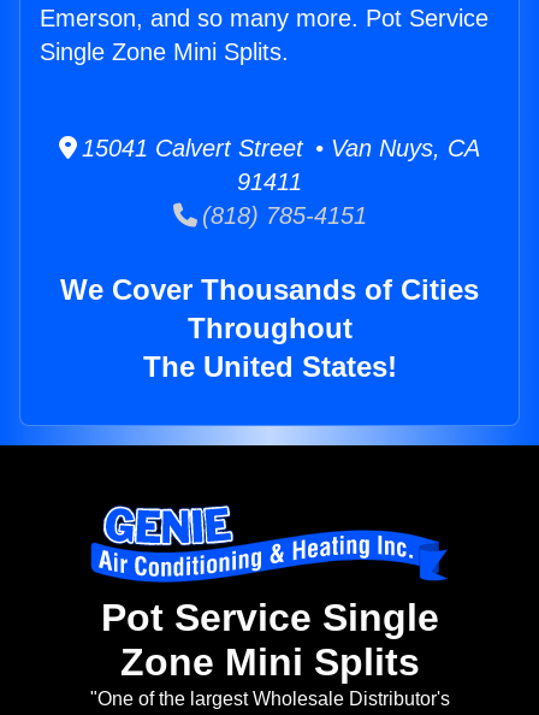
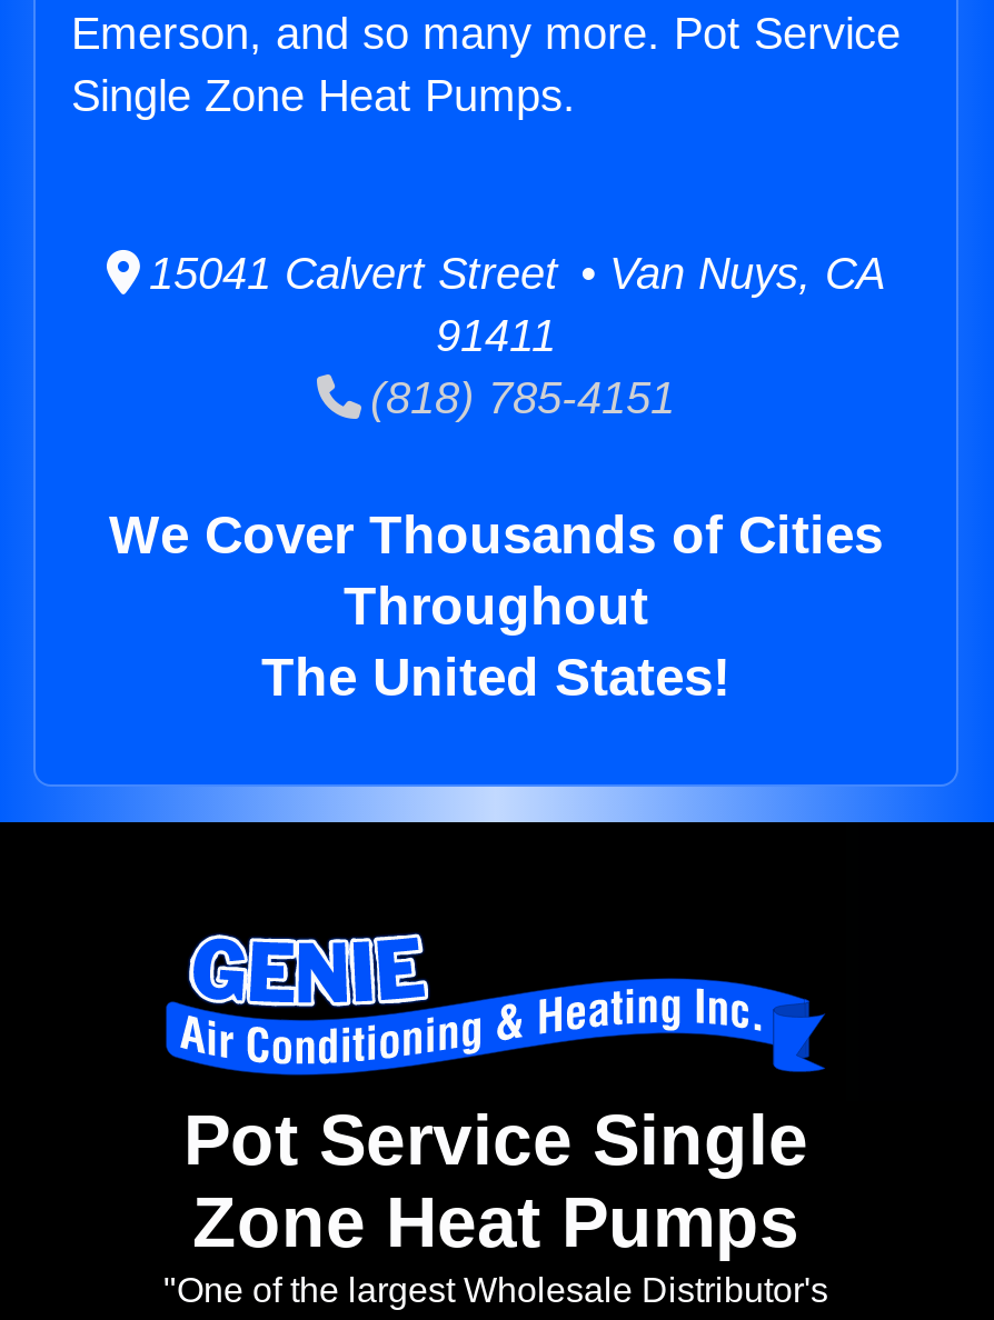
[40,39,289,65] Single Zone Mini Splits. -> [71,71,576,120] Single Zone Heat Pumps.
[120,641,419,684] Zone Mini Splits -> [192,1183,799,1263] Zone Heat Pumps

